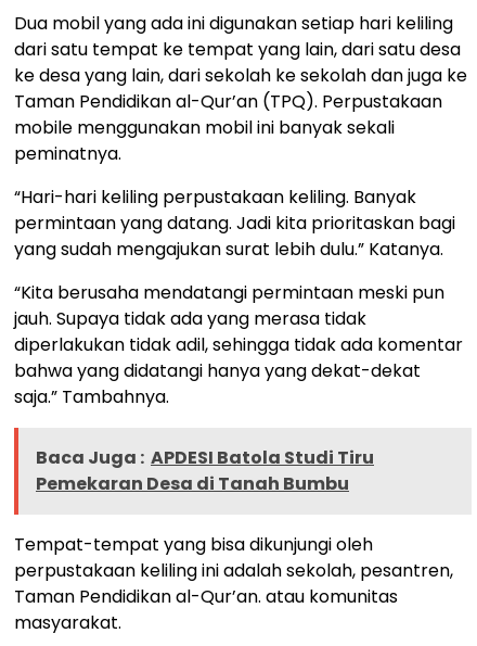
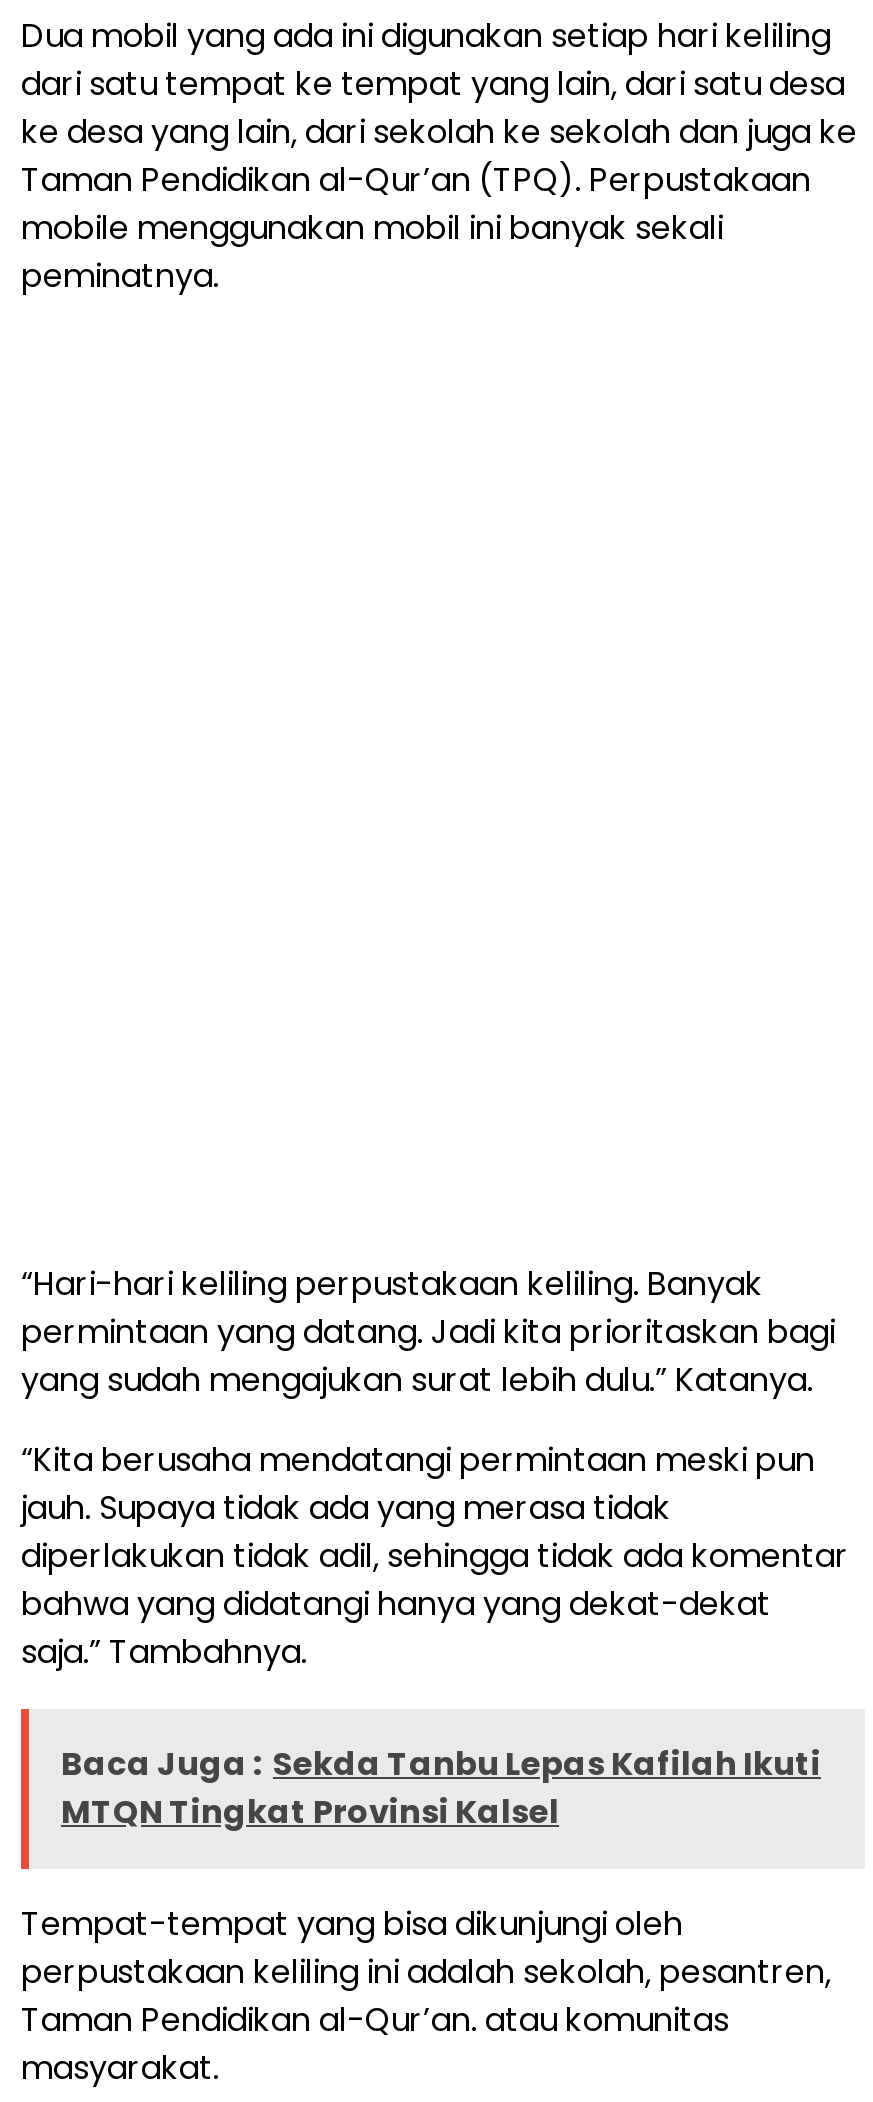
[36,446,374,497] Baca Juga : APDESI Batola Studi Tiru | Pemekaran Desa di Tanah Bumbu -> [61,1742,821,1836] Baca Juga : Sekda Tanbu Lepas Kafilah Ikuti | MTQN Tingkat Provinsi Kalsel

